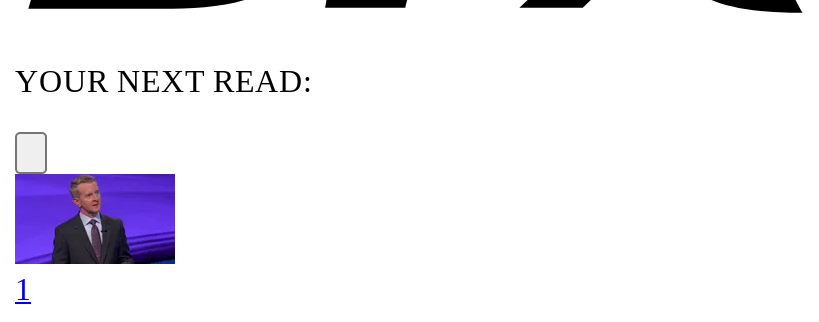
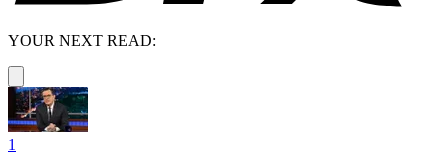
[13,172,177,266] [image] -> [7,86,89,133] [image]

